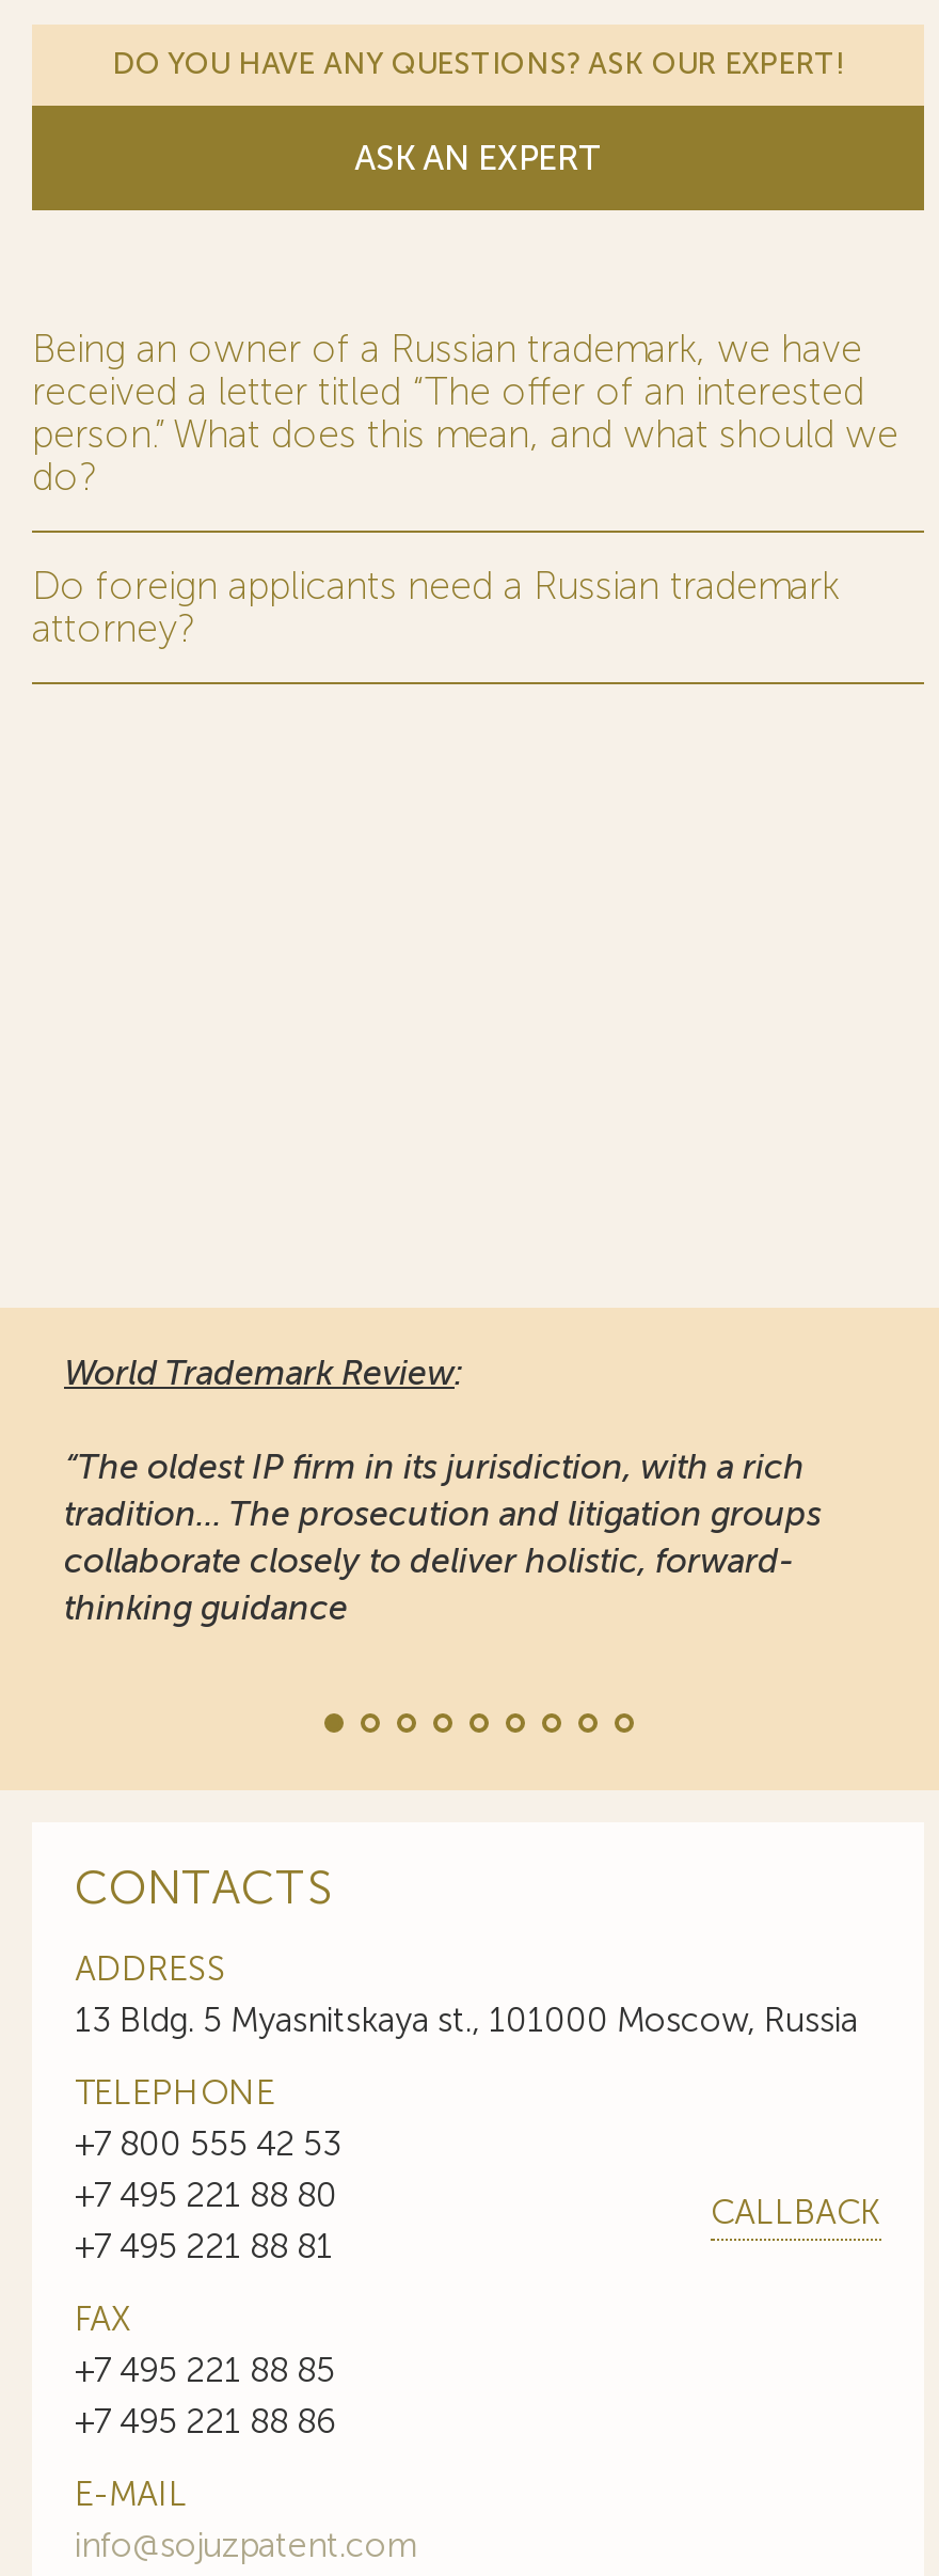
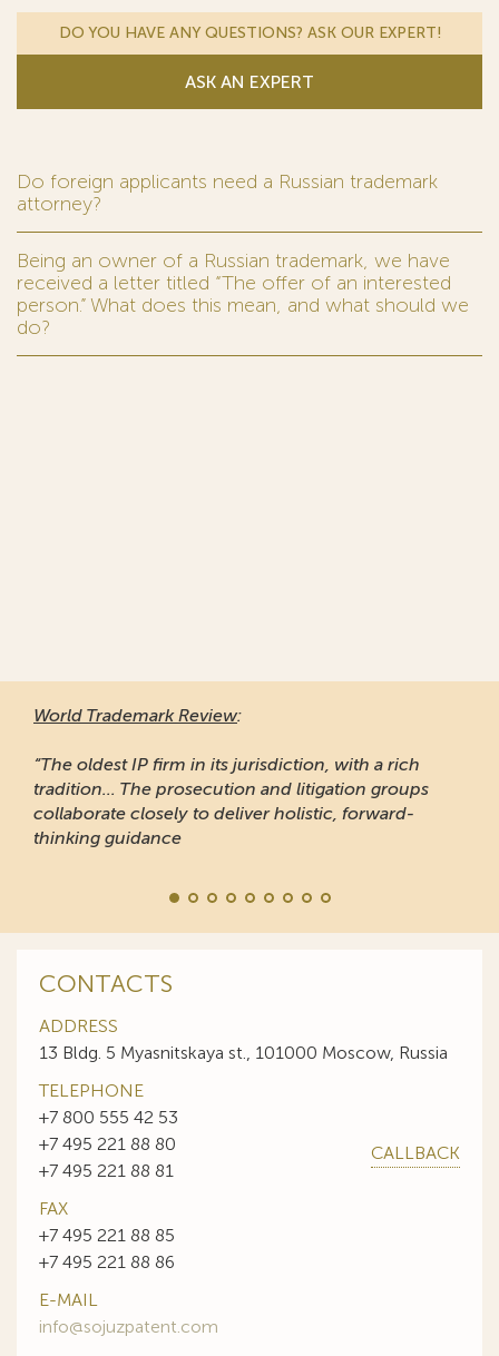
moved [32,325,898,500] -> [17,248,469,339]: Being an owner of a Russian trademark, we have | received a letter titled “The offer of an interested | person.” What does this mean, and what should we | do?
moved [32,562,839,652] -> [17,169,438,216]: Do foreign applicants need a Russian trademark | attorney?

